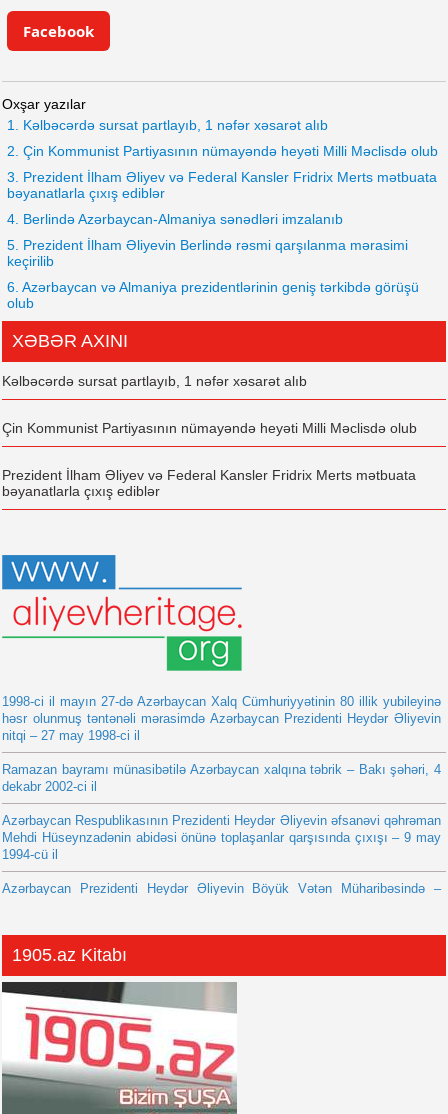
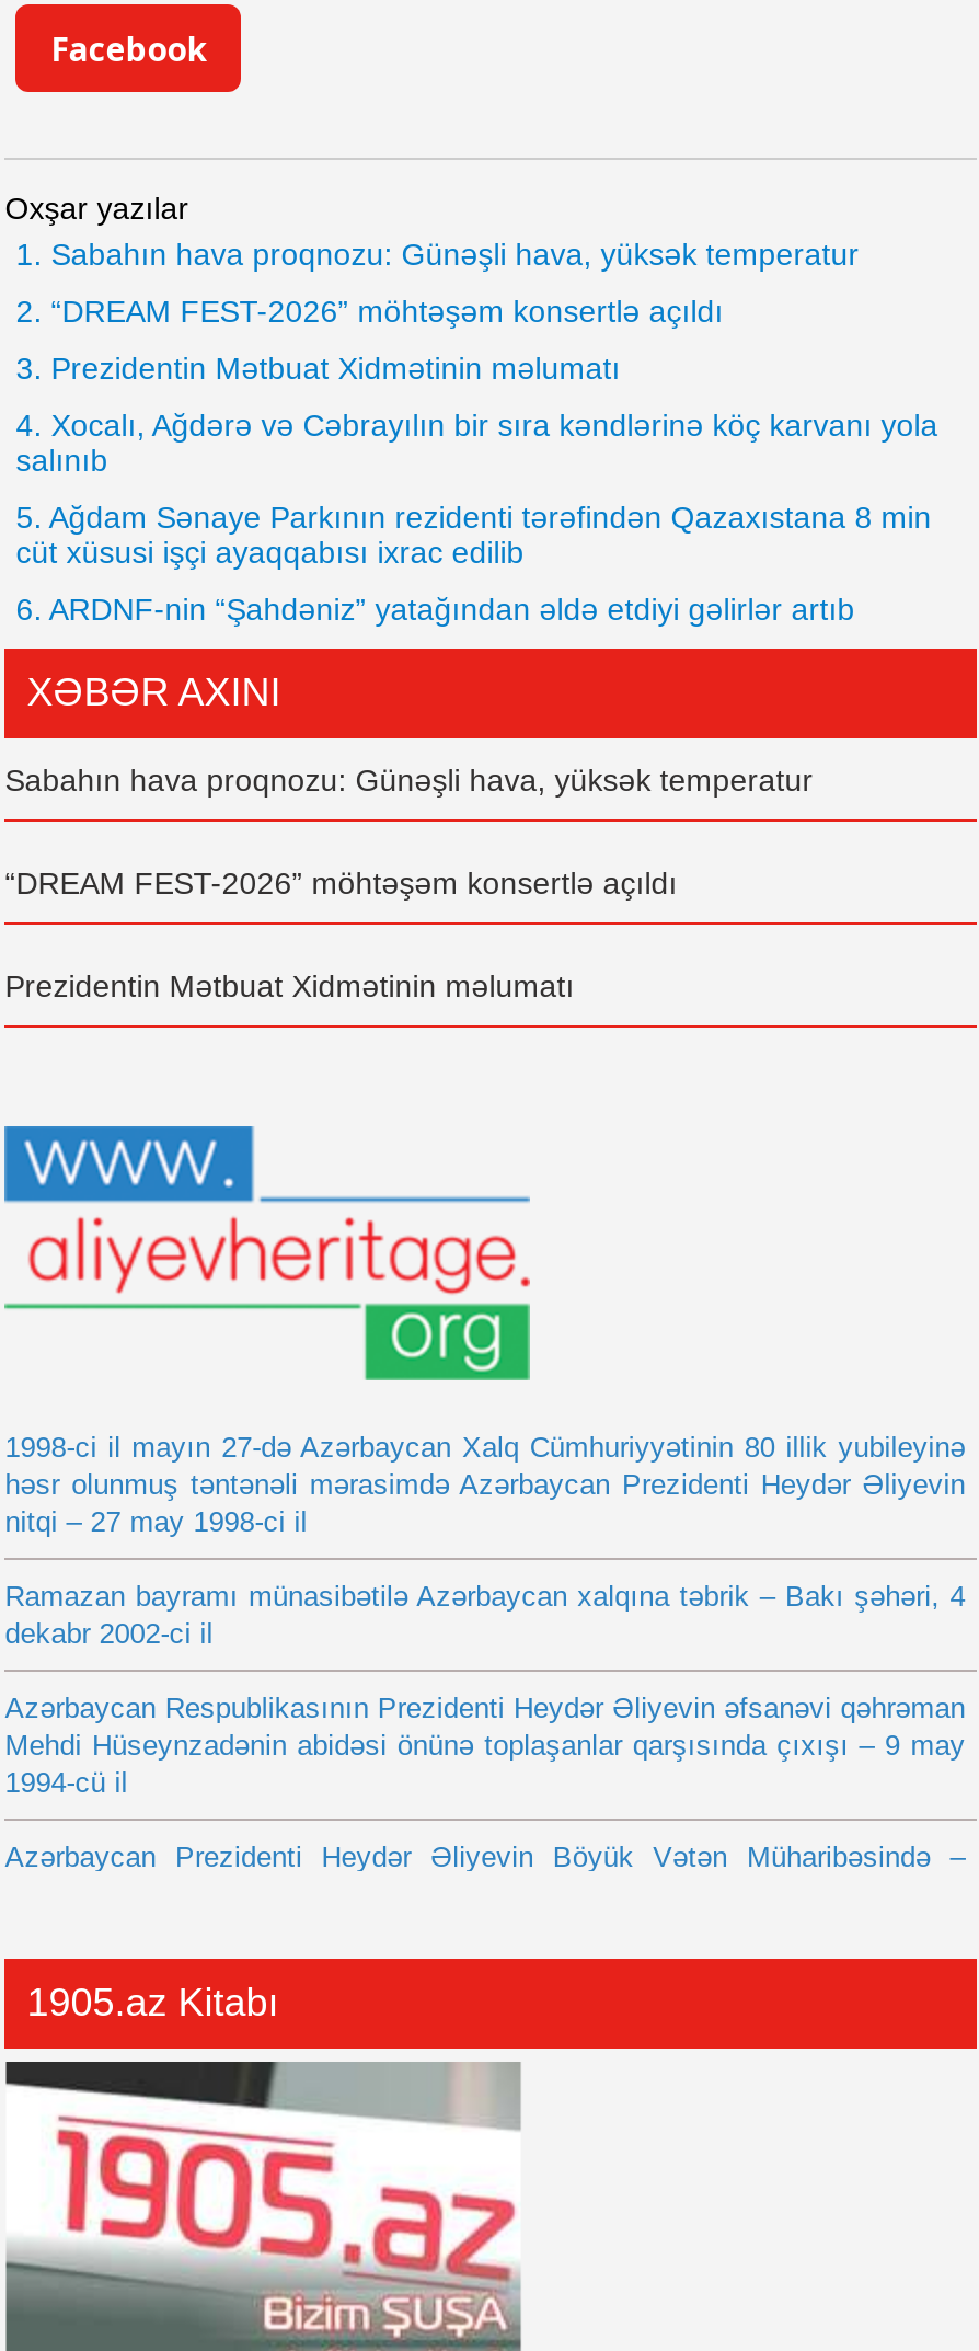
[7,116,328,132] 1. Kəlbəcərdə sursat partlayıb, 1 nəfər xəsarət alıb -> [16,236,859,271] 1. Sabahın hava proqnozu: Günəşli hava, yüksək temperatur
[7,142,438,158] 2. Çin Kommunist Partiyasının nümayəndə heyəti Milli Məclisdə olub -> [16,293,723,328] 2. “DREAM FEST-2026” möhtəşəm konsertlə açıldı
[7,168,437,200] 3. Prezident İlham Əliyev və Federal Kansler Fridrix Merts mətbuata | bəyanatlarla çıxış ediblər -> [16,349,620,385] 3. Prezidentin Mətbuat Xidmətinin məlumatı
[7,210,343,226] 4. Berlində Azərbaycan-Almaniya sənədləri imzalanıb -> [16,406,938,477] 4. Xocalı, Ağdərə və Cəbrayılın bir sıra kəndlərinə köç karvanı yola | salınıb
[7,236,408,268] 5. Prezident İlham Əliyevin Berlində rəsmi qarşılanma mərasimi | keçirilib -> [16,498,931,569] 5. Ağdam Sənaye Parkının rezidenti tərəfindən Qazaxıstana 8 min | cüt xüsusi işçi ayaqqabısı ixrac edilib
[7,278,419,310] 6. Azərbaycan və Almaniya prezidentlərinin geniş tərkibdə görüşü | olub -> [16,590,855,626] 6. ARDNF-nin “Şahdəniz” yatağından əldə etdiyi gəlirlər artıb
[2,372,307,388] Kəlbəcərdə sursat partlayıb, 1 nəfər xəsarət alıb -> [5,761,813,796] Sabahın hava proqnozu: Günəşli hava, yüksək temperatur
[2,419,417,435] Çin Kommunist Partiyasının nümayəndə heyəti Milli Məclisdə olub -> [5,864,677,899] “DREAM FEST-2026” möhtəşəm konsertlə açıldı
[2,466,416,498] Prezident İlham Əliyev və Federal Kansler Fridrix Merts mətbuata | bəyanatlarla çıxış ediblər -> [5,967,574,1002] Prezidentin Mətbuat Xidmətinin məlumatı

